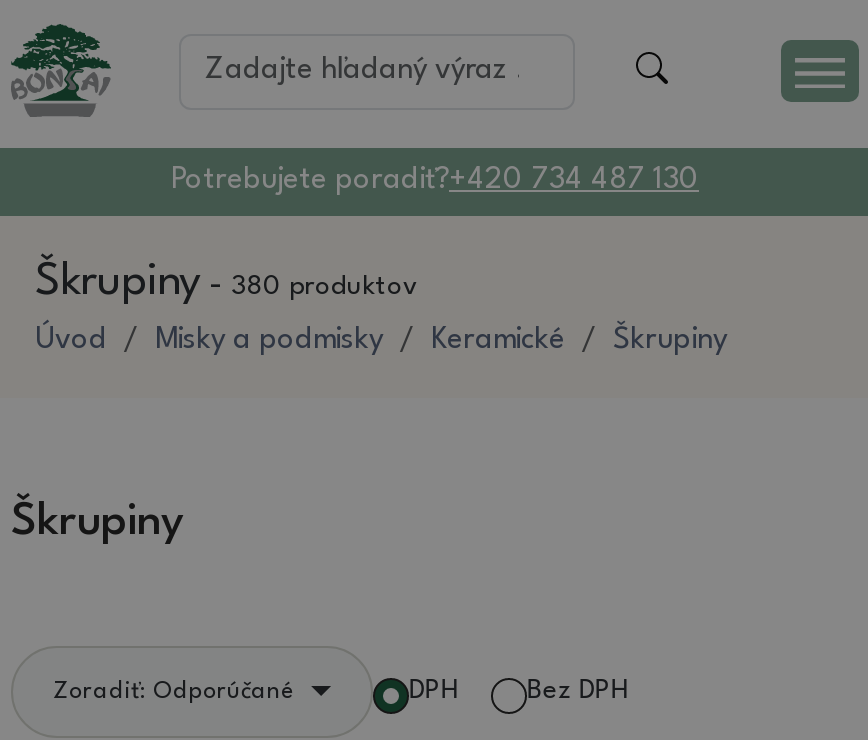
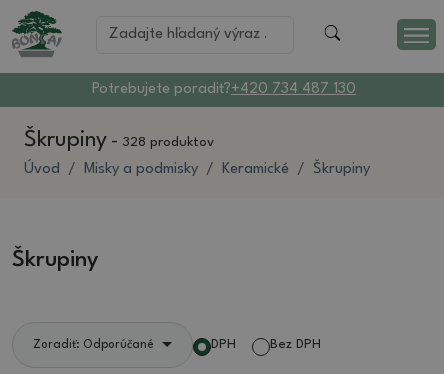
[35,261,417,305] Škrupiny - 380 produktov -> [24,129,214,151] Škrupiny - 328 produktov

